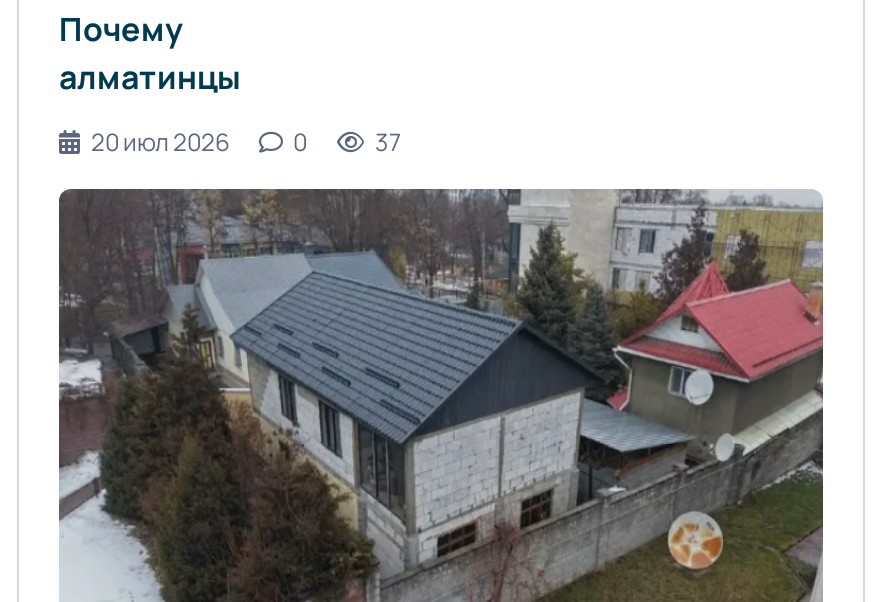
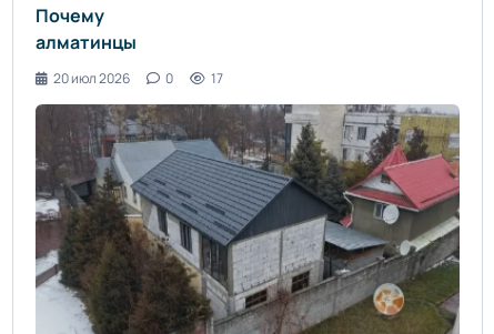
[375,124,401,158] 37 -> [211,69,223,87] 17

